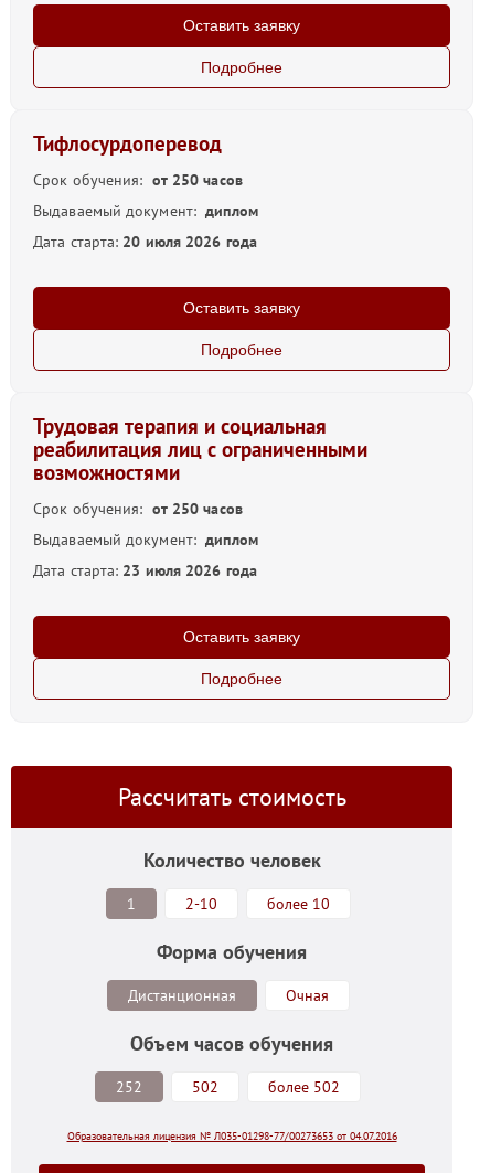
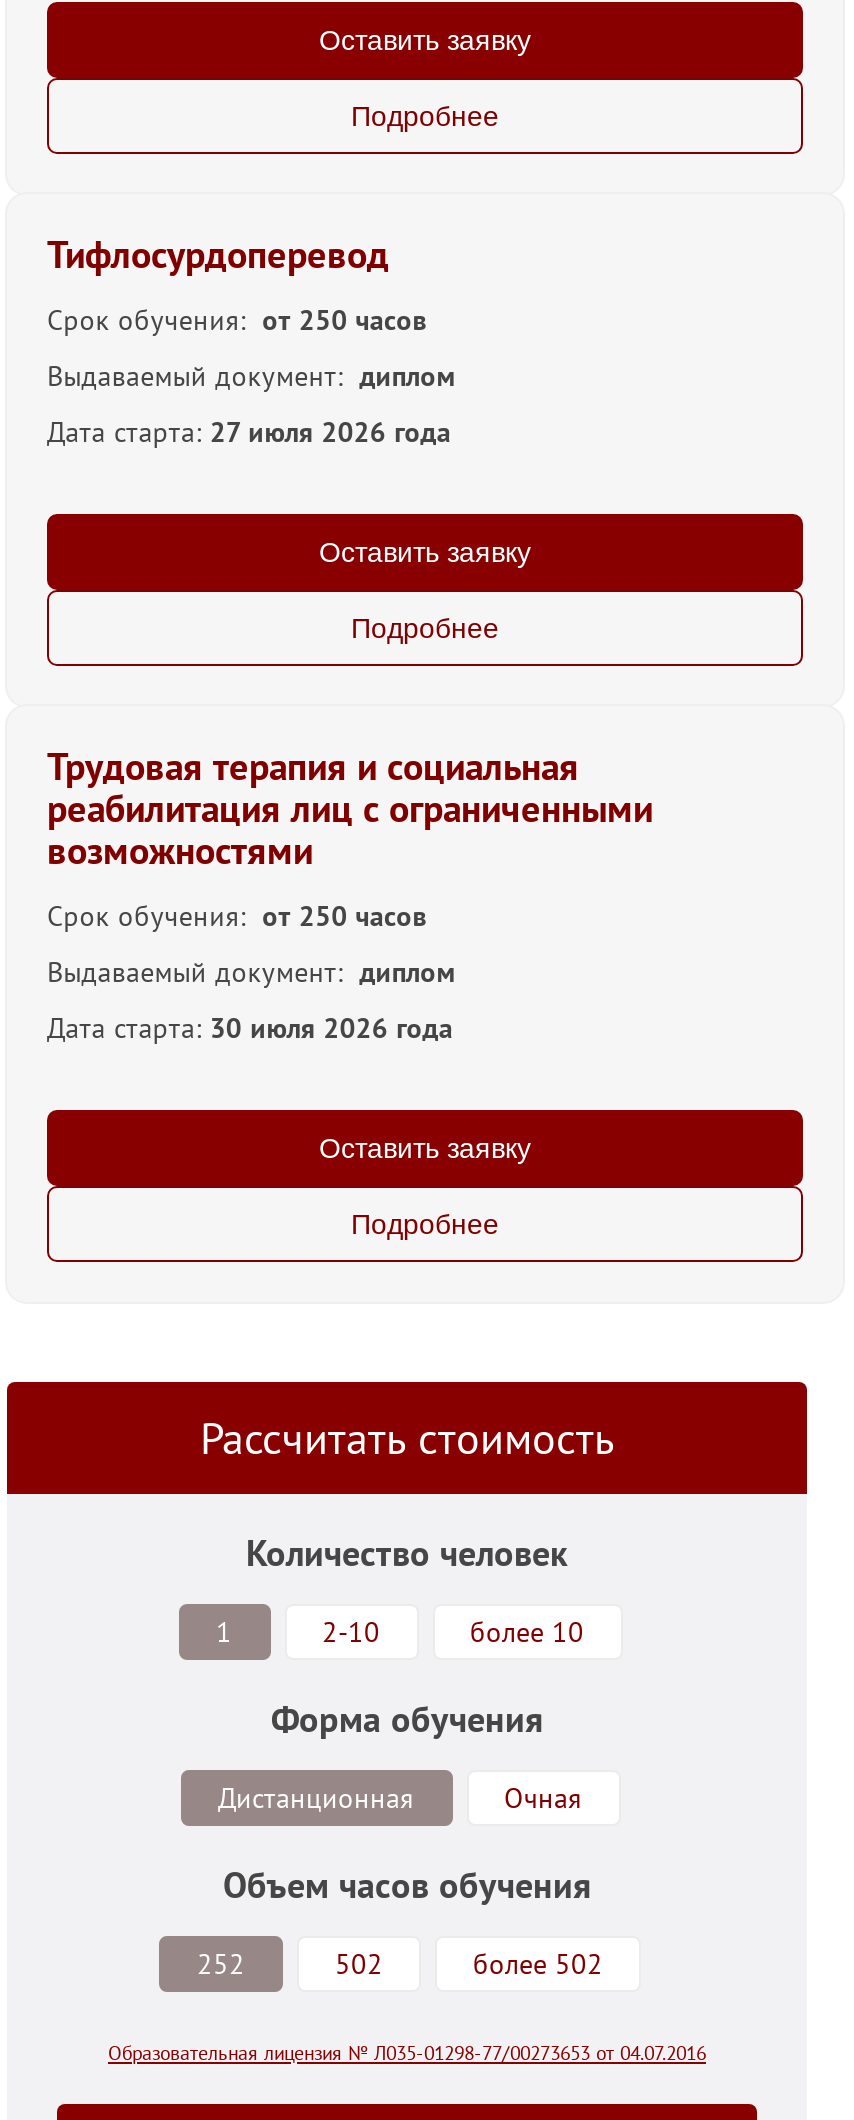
[33,232,257,252] Дата старта: 20 июля 2026 года -> [47,414,451,450] Дата старта: 27 июля 2026 года
[33,561,257,580] Дата старта: 23 июля 2026 года -> [47,1010,453,1046] Дата старта: 30 июля 2026 года

